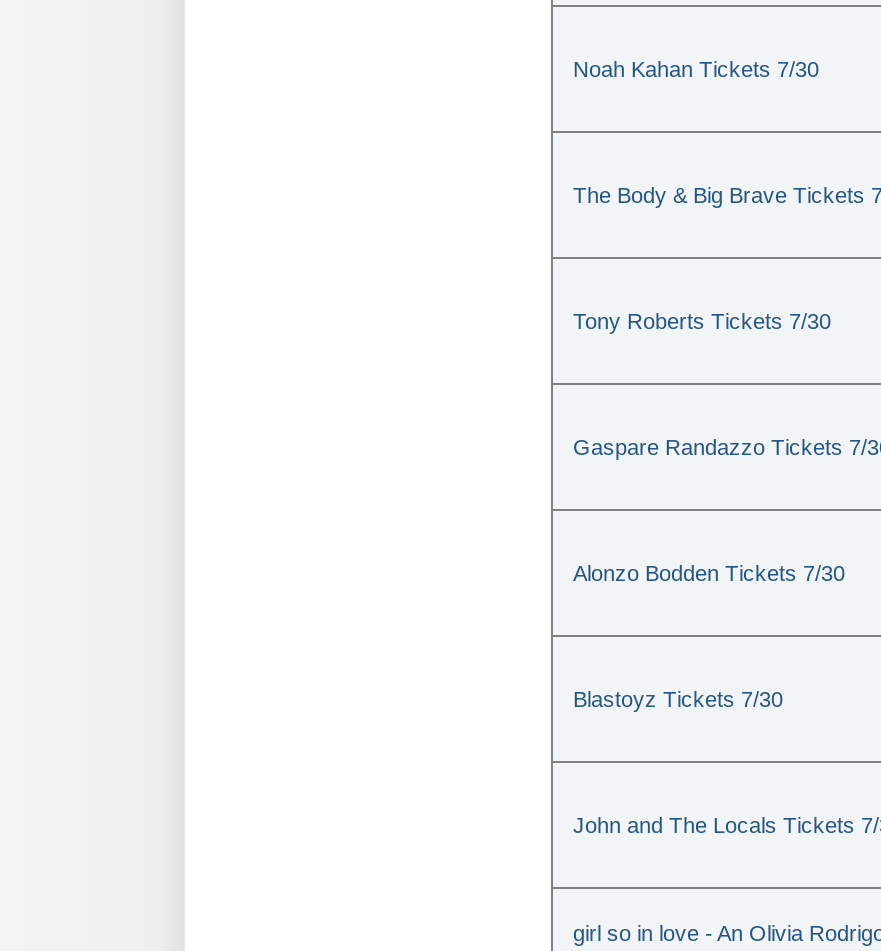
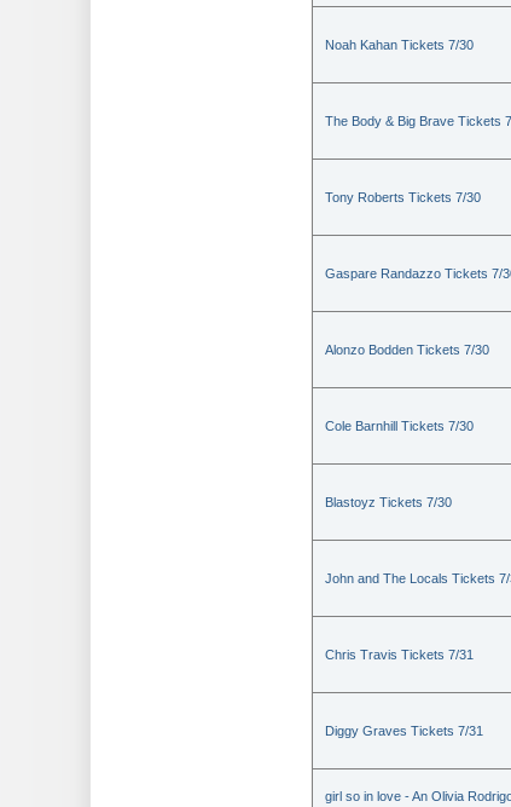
none -> [325,419,474,433] Cole Barnhill Tickets 7/30
none -> [325,648,474,662] Chris Travis Tickets 7/31
none -> [325,724,483,738] Diggy Graves Tickets 7/31

